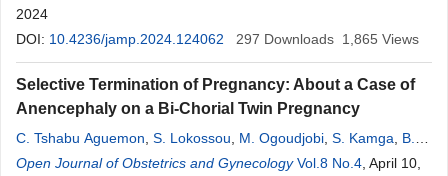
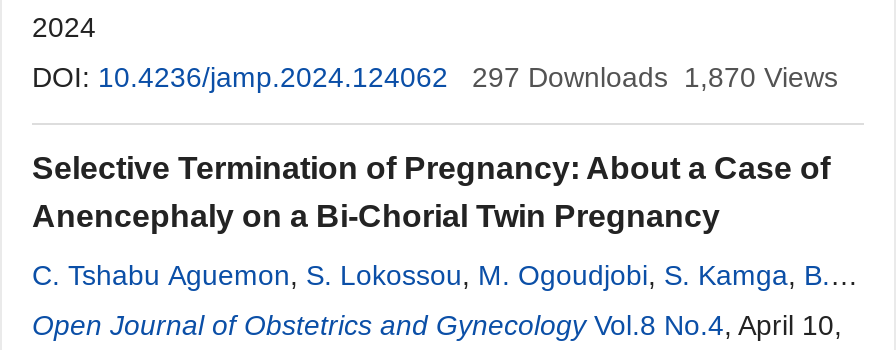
[236,31,419,47] 297 Downloads 1,865 Views -> [472,61,838,93] 297 Downloads 1,870 Views

